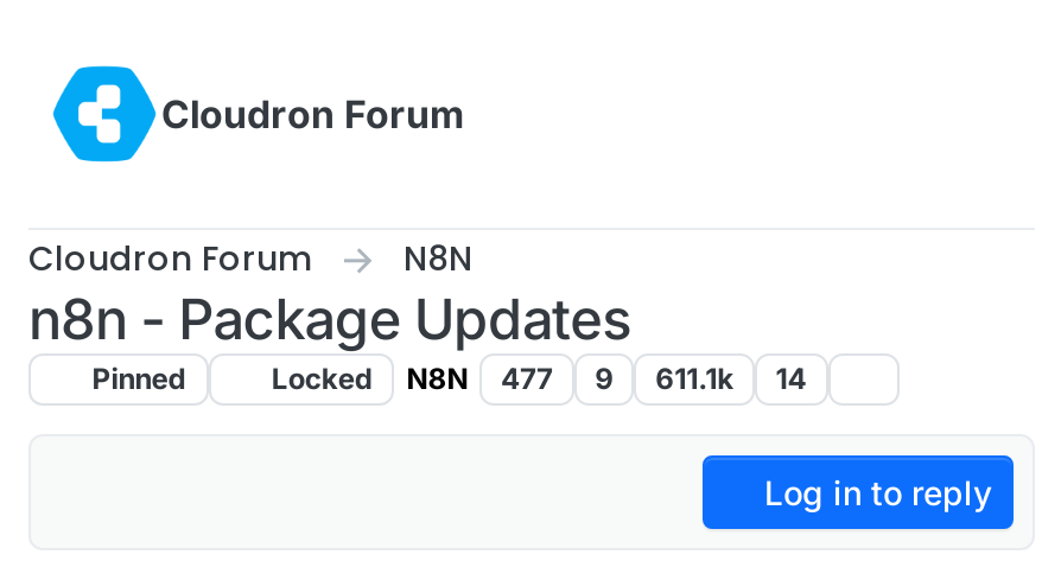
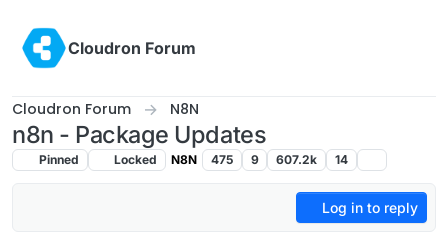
[501,361,553,397] 477 -> [211,152,233,167] 475
[656,361,734,397] 611.1k -> [276,152,317,167] 607.2k

